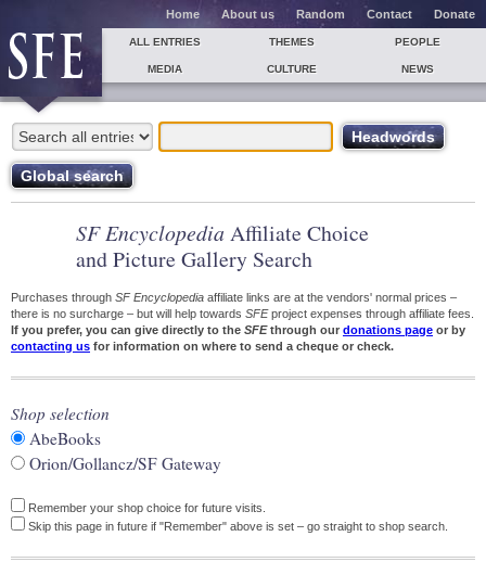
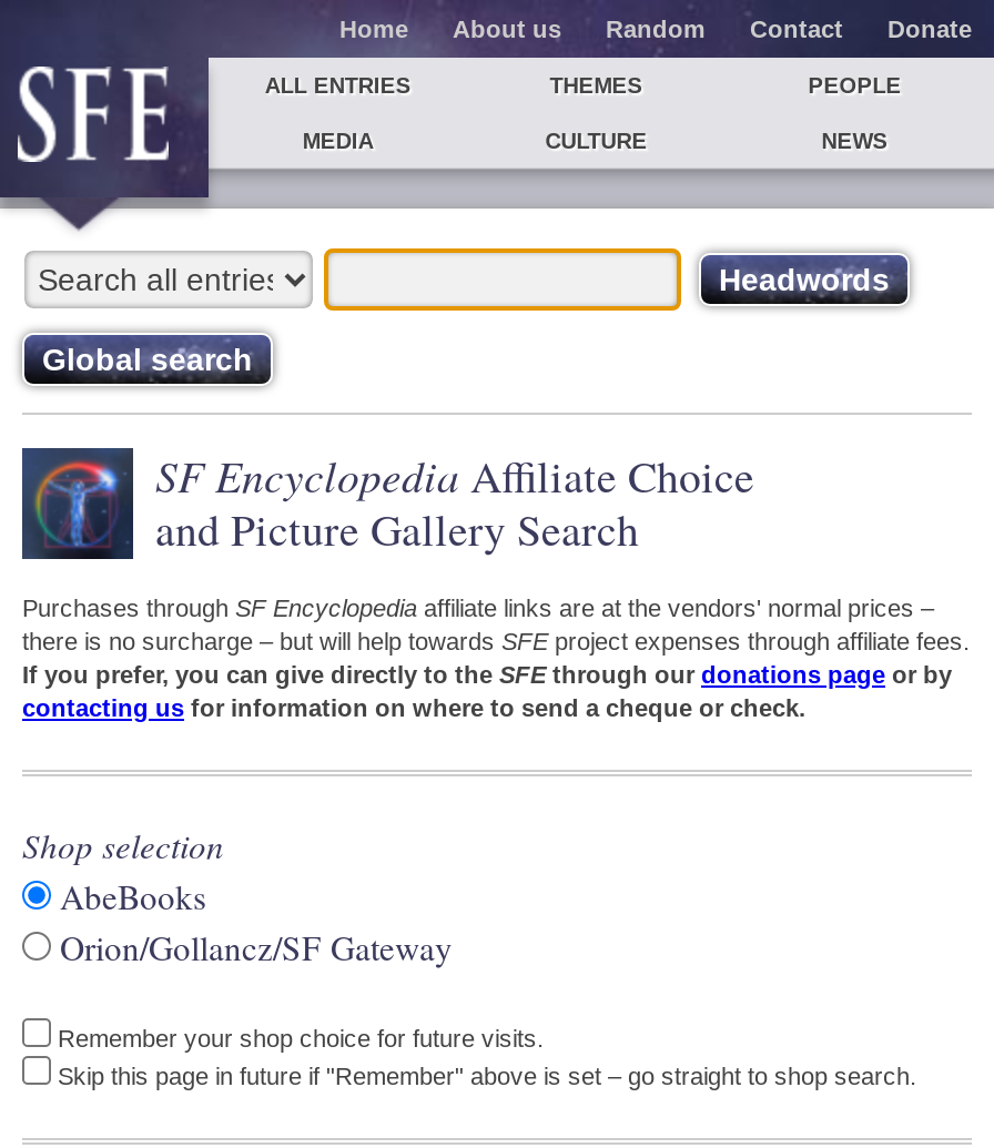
none -> [20,446,135,561] [image]

